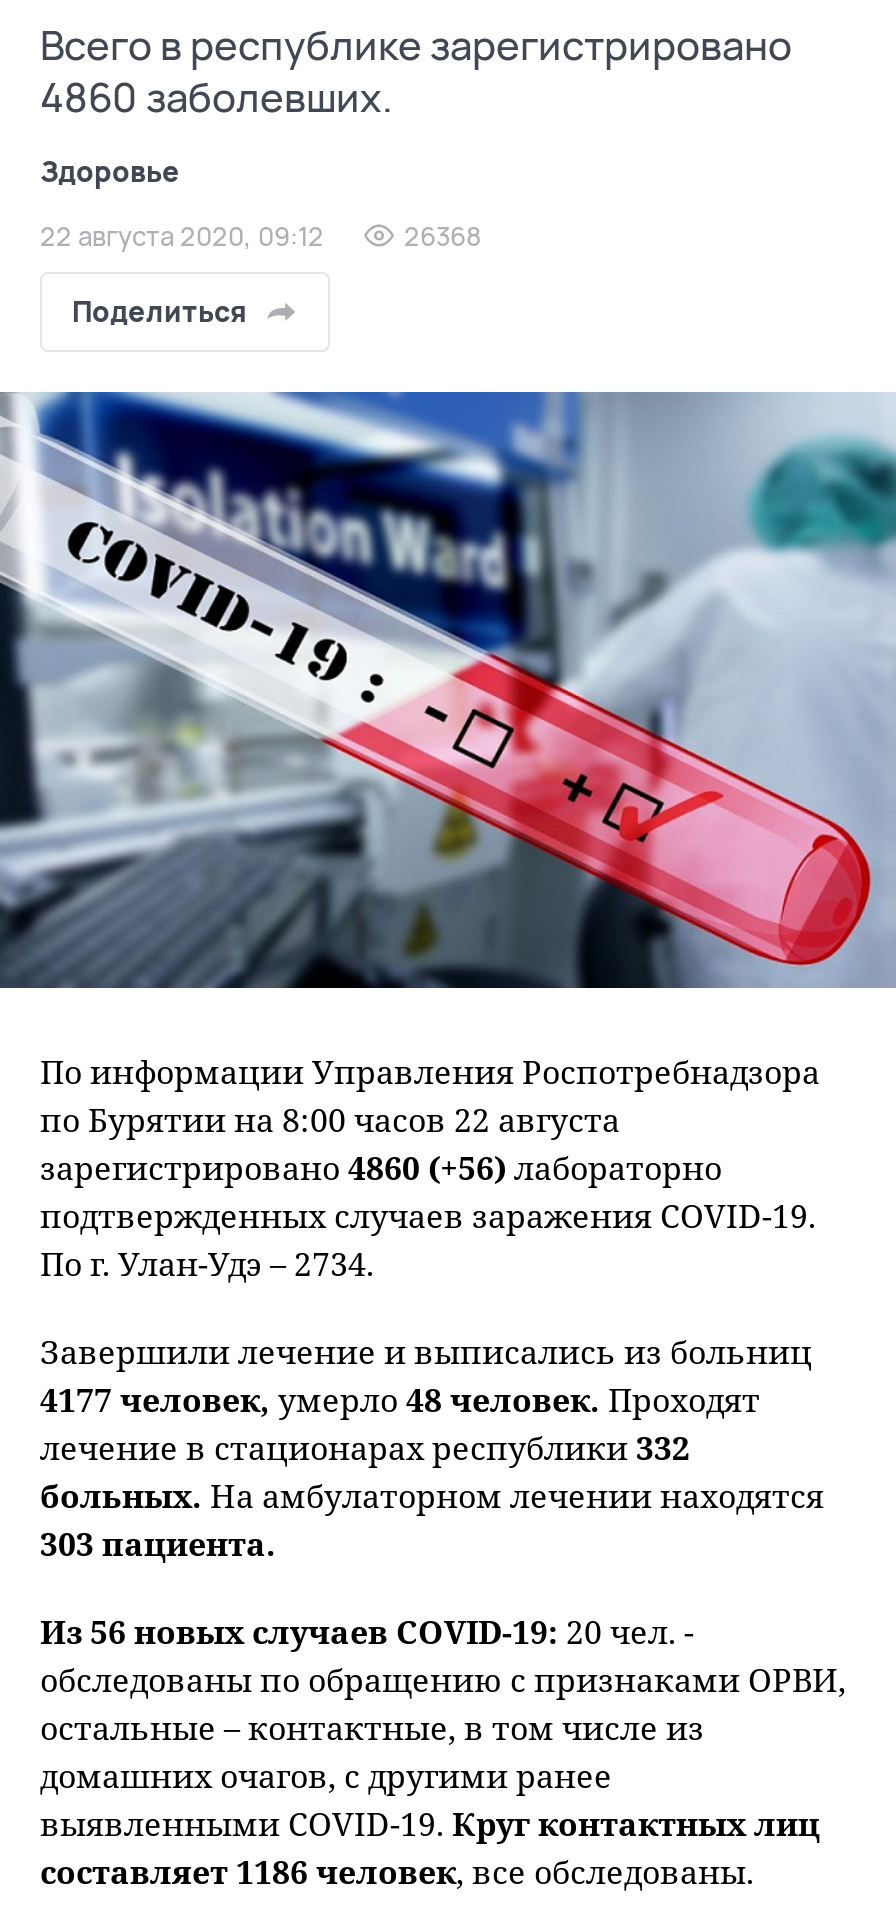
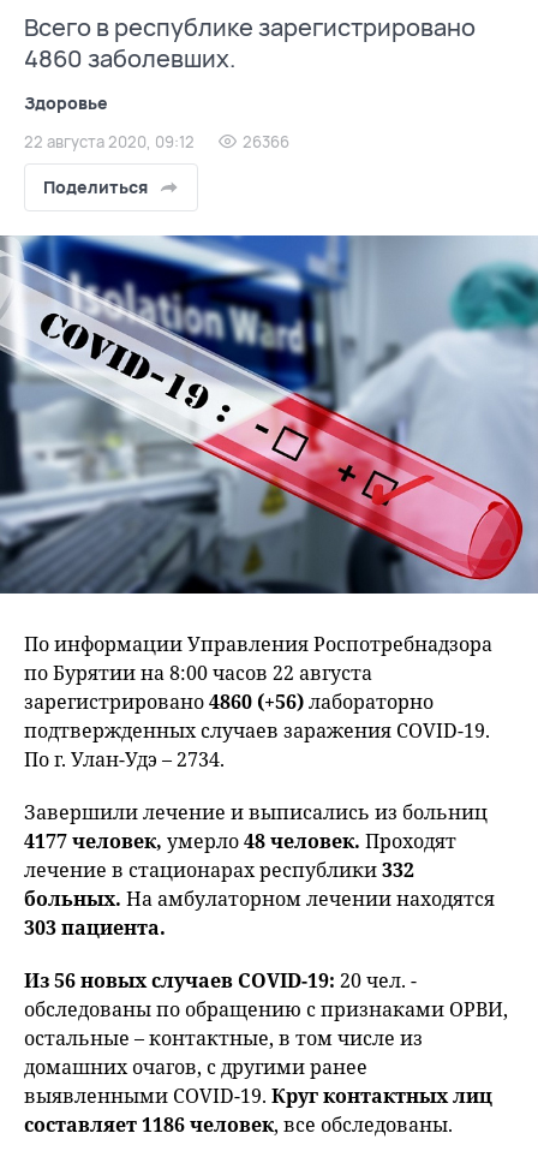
[404,218,482,254] 26368 -> [243,131,289,153] 26366

